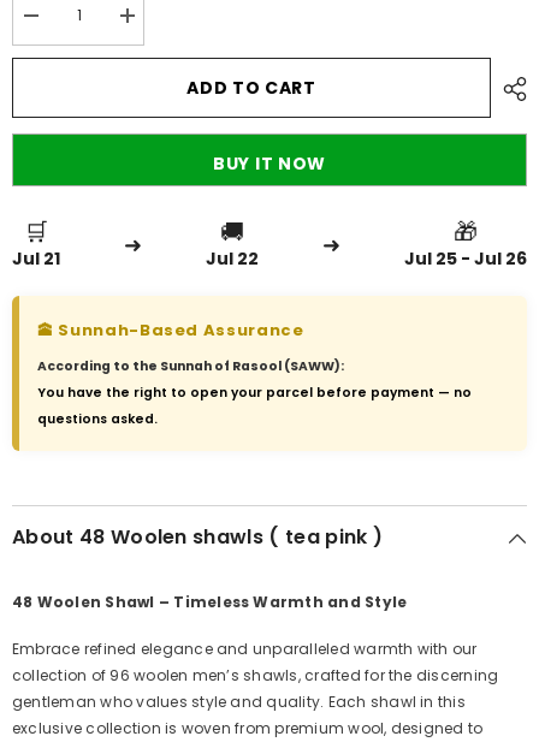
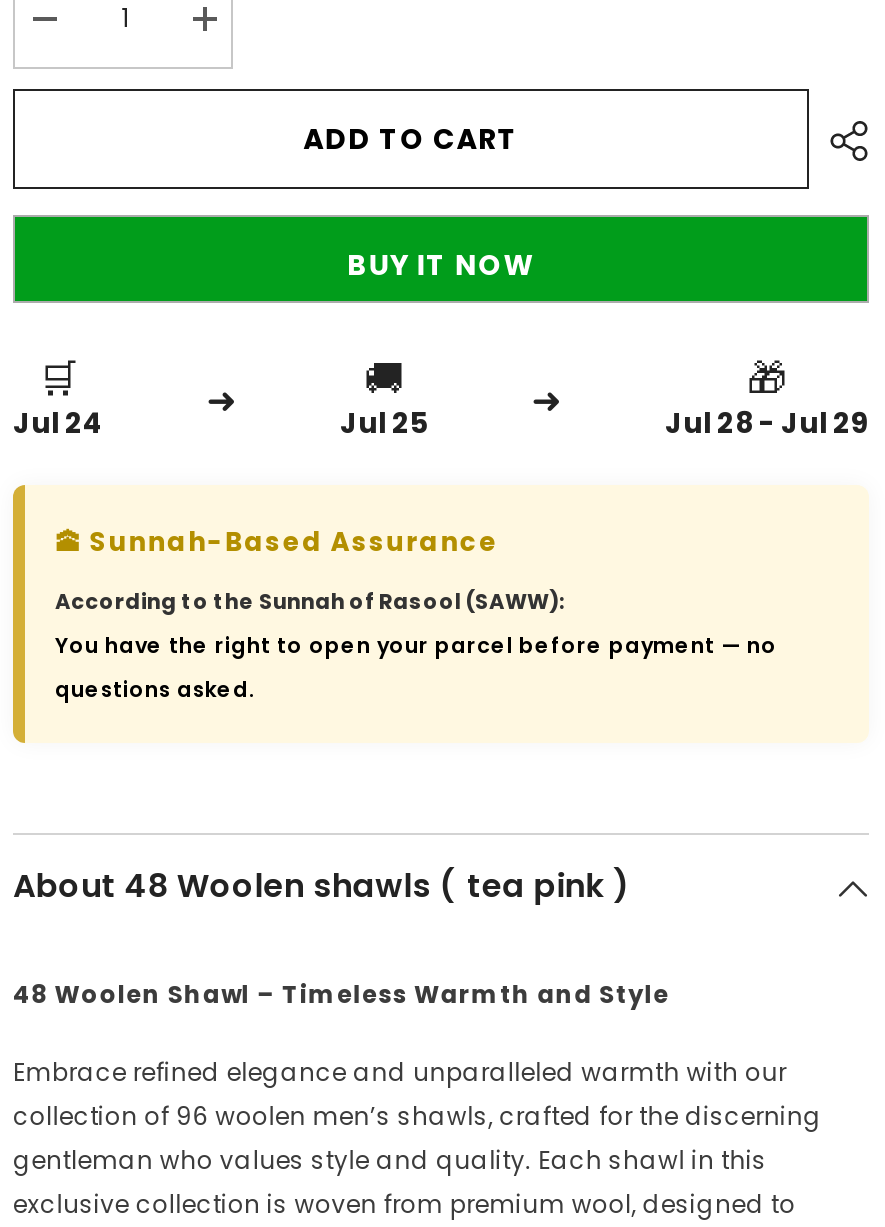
[12,247,60,271] Jul 21 -> [13,403,103,443] Jul 24
[206,247,259,271] Jul 22 -> [340,403,428,443] Jul 25
[404,247,527,271] Jul 25 - Jul 26 -> [665,403,869,443] Jul 28 - Jul 29

